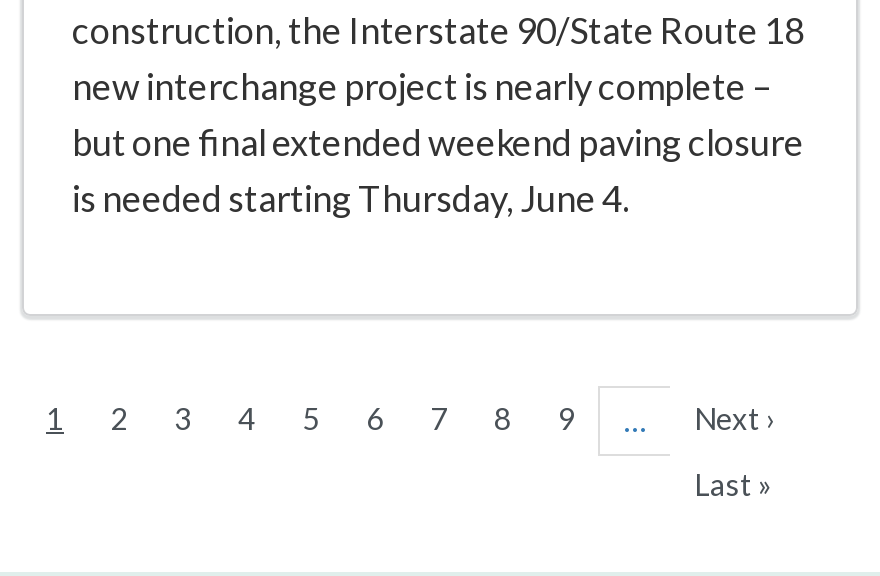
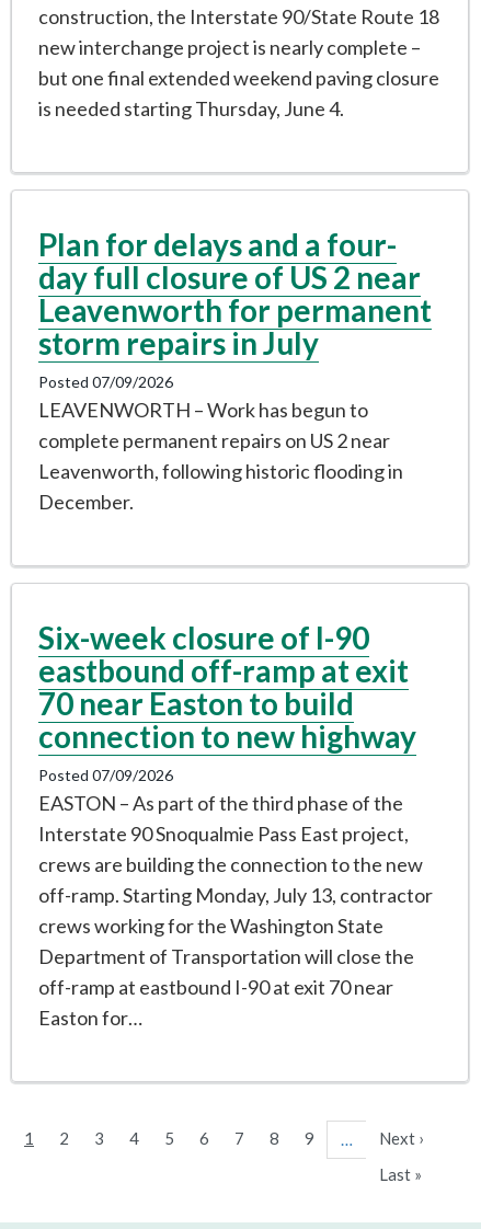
none -> [38,226,432,514] Plan for delays and a four- | day full closure of US 2 near | Leavenworth for permanent | storm repairs in July | Posted 07/09/2026 | LEAVENWORTH – Work has begun to | complete permanent repairs on US 2 near | Leavenworth, following historic flooding in | December.
none -> [38,619,433,1030] Six-week closure of I-90 | eastbound off-ramp at exit | 70 near Easton to build | connection to new highway | Posted 07/09/2026 | EASTON – As part of the third phase of the | Interstate 90 Snoqualmie Pass East project, | crews are building the connection to the new | off-ramp. Starting Monday, July 13, contractor | crews working for the Washington State | Department of Transportation will close the | off-ramp at eastbound I-90 at exit 70 near | Easton for…

